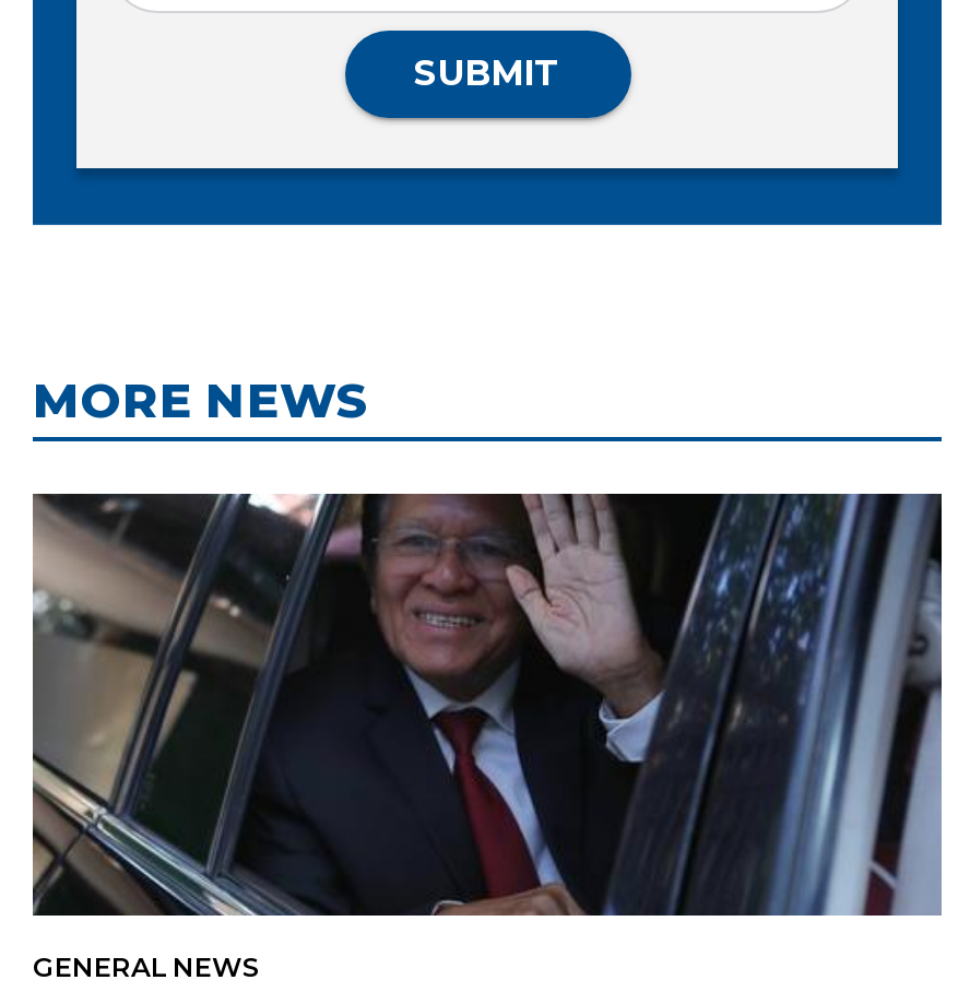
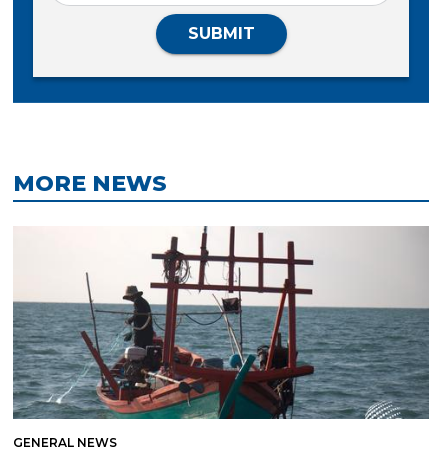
[31,492,942,918] [image] -> [13,226,429,420] [image]

